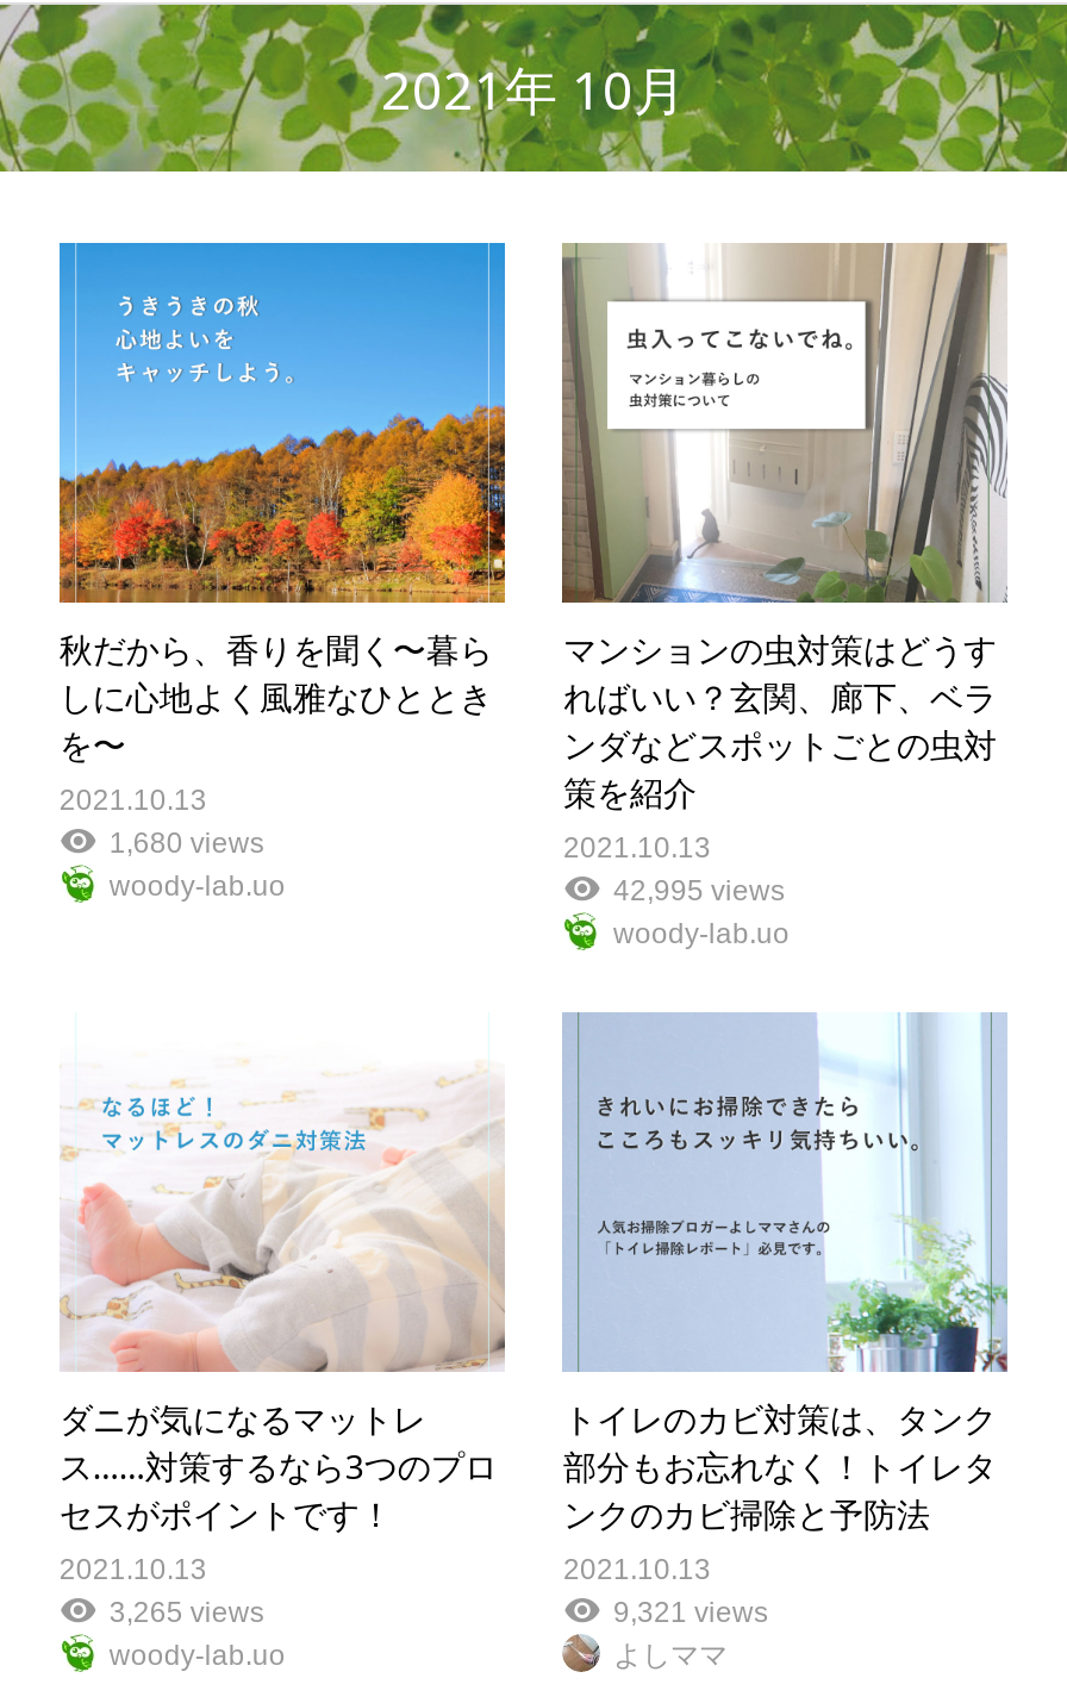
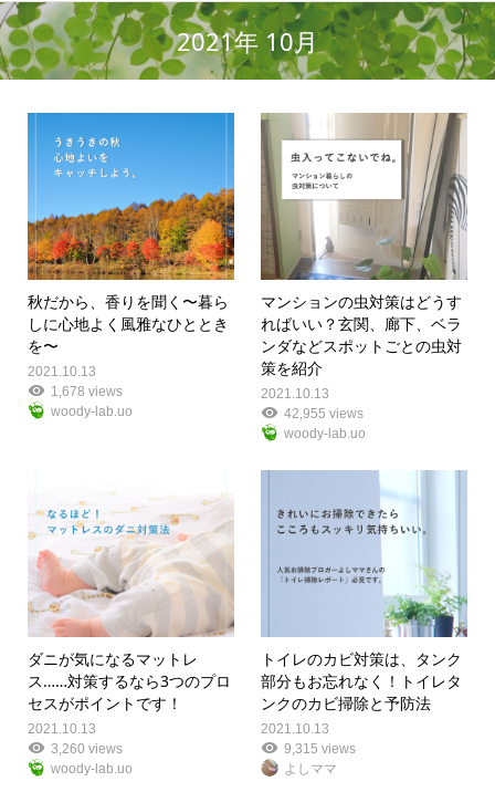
[109,827,264,860] 1,680 views -> [51,384,123,400] 1,678 views
[613,875,785,908] 42,995 views -> [285,406,364,422] 42,955 views
[109,1597,264,1630] 3,265 views -> [51,742,123,757] 3,260 views
[613,1597,768,1630] 9,321 views -> [285,742,356,757] 9,315 views

